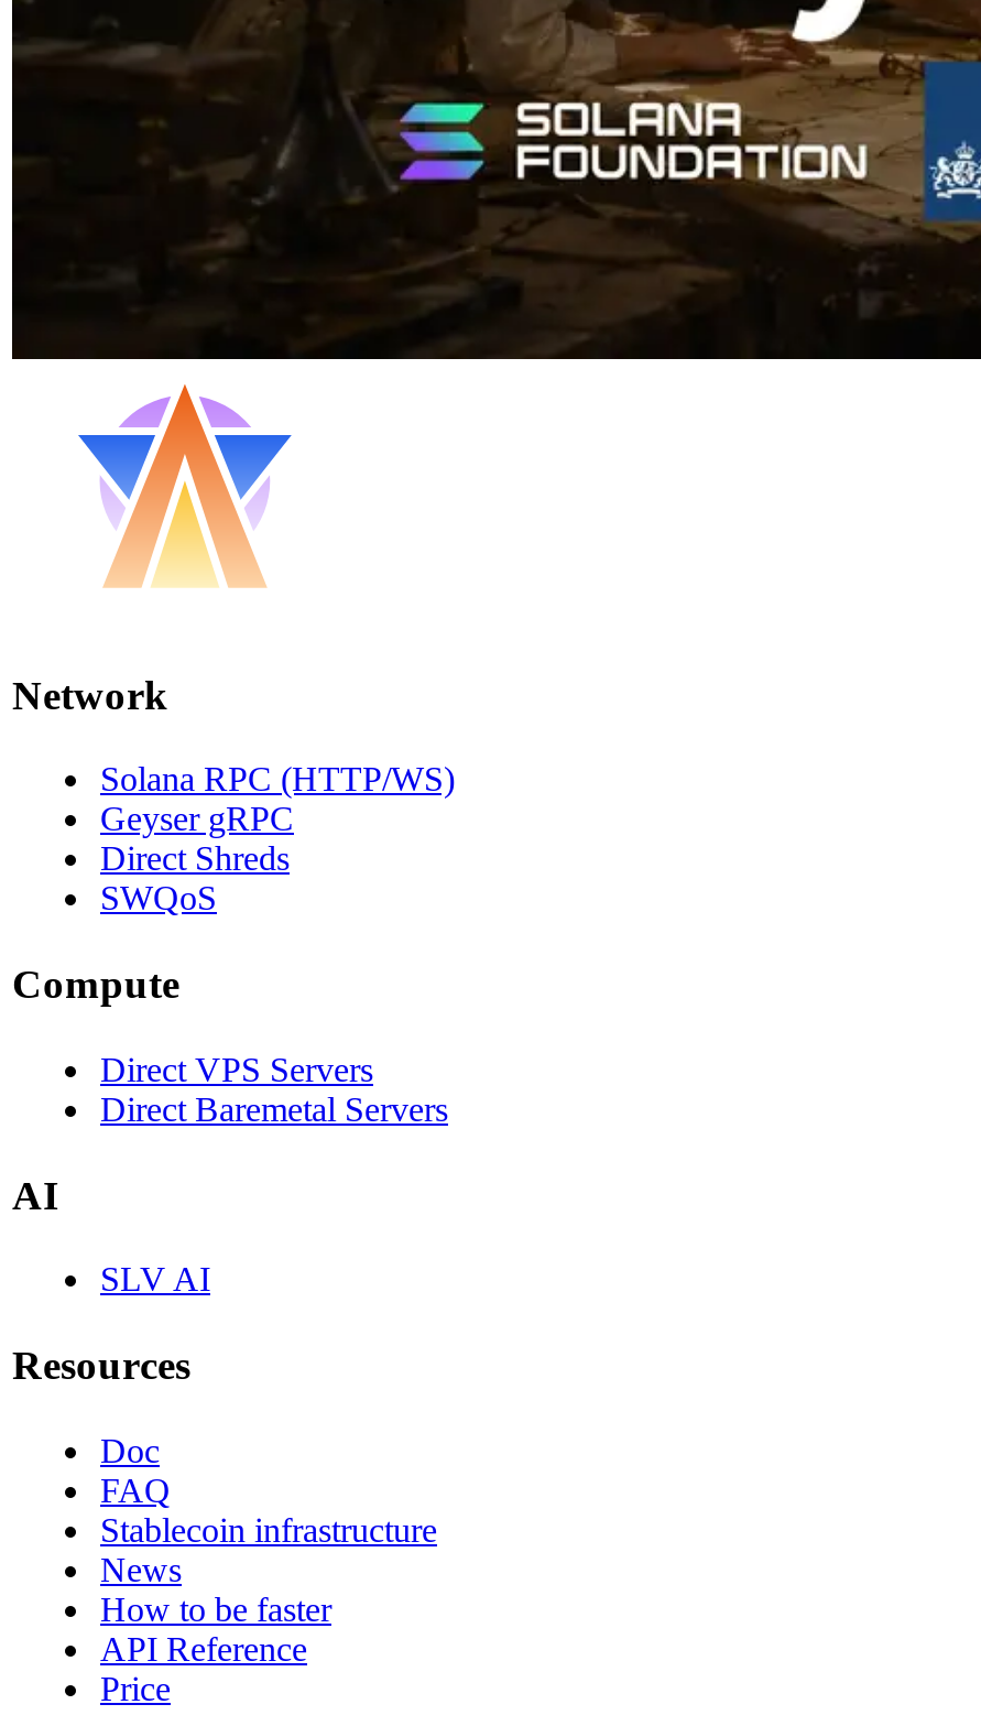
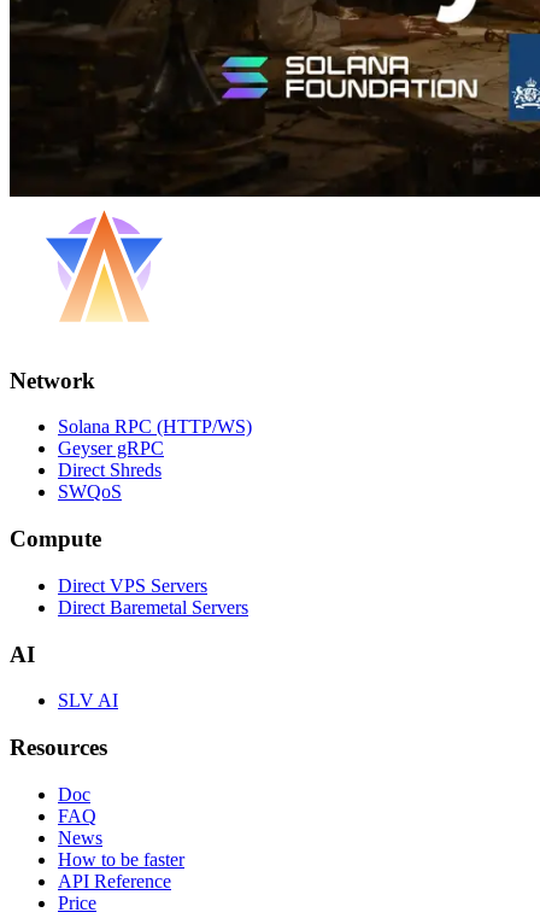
[100,1511,437,1548] Stablecoin infrastructure -> none

